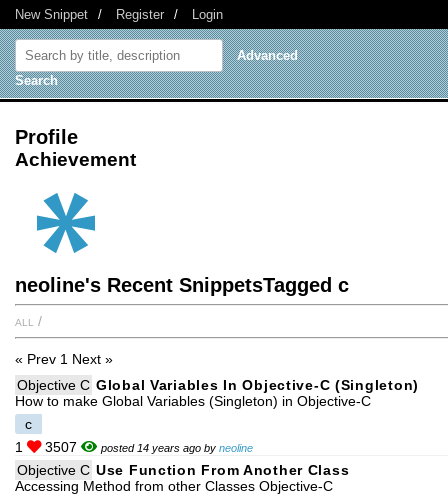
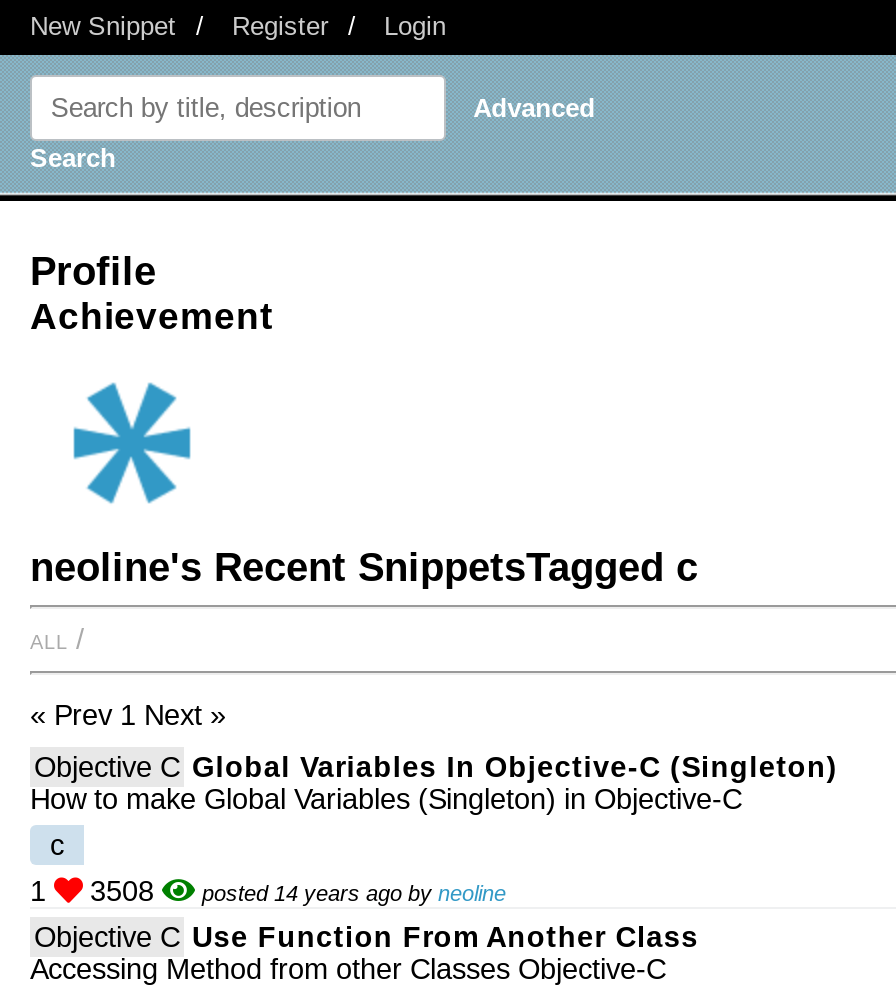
[15,439,253,455] 1 3507 posted 14 years ago by neoline -> [30,874,506,906] 1 3508 posted 14 years ago by neoline

